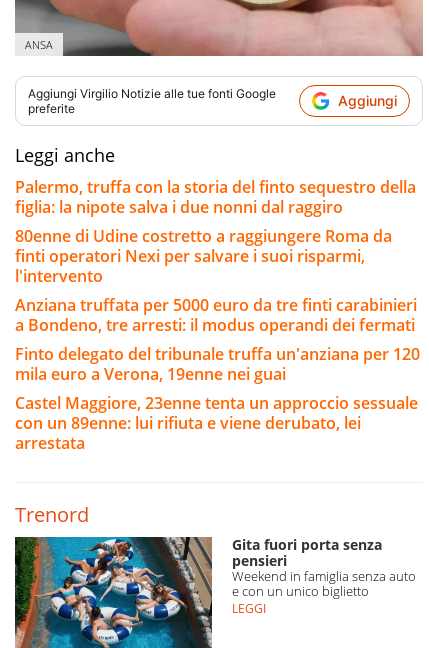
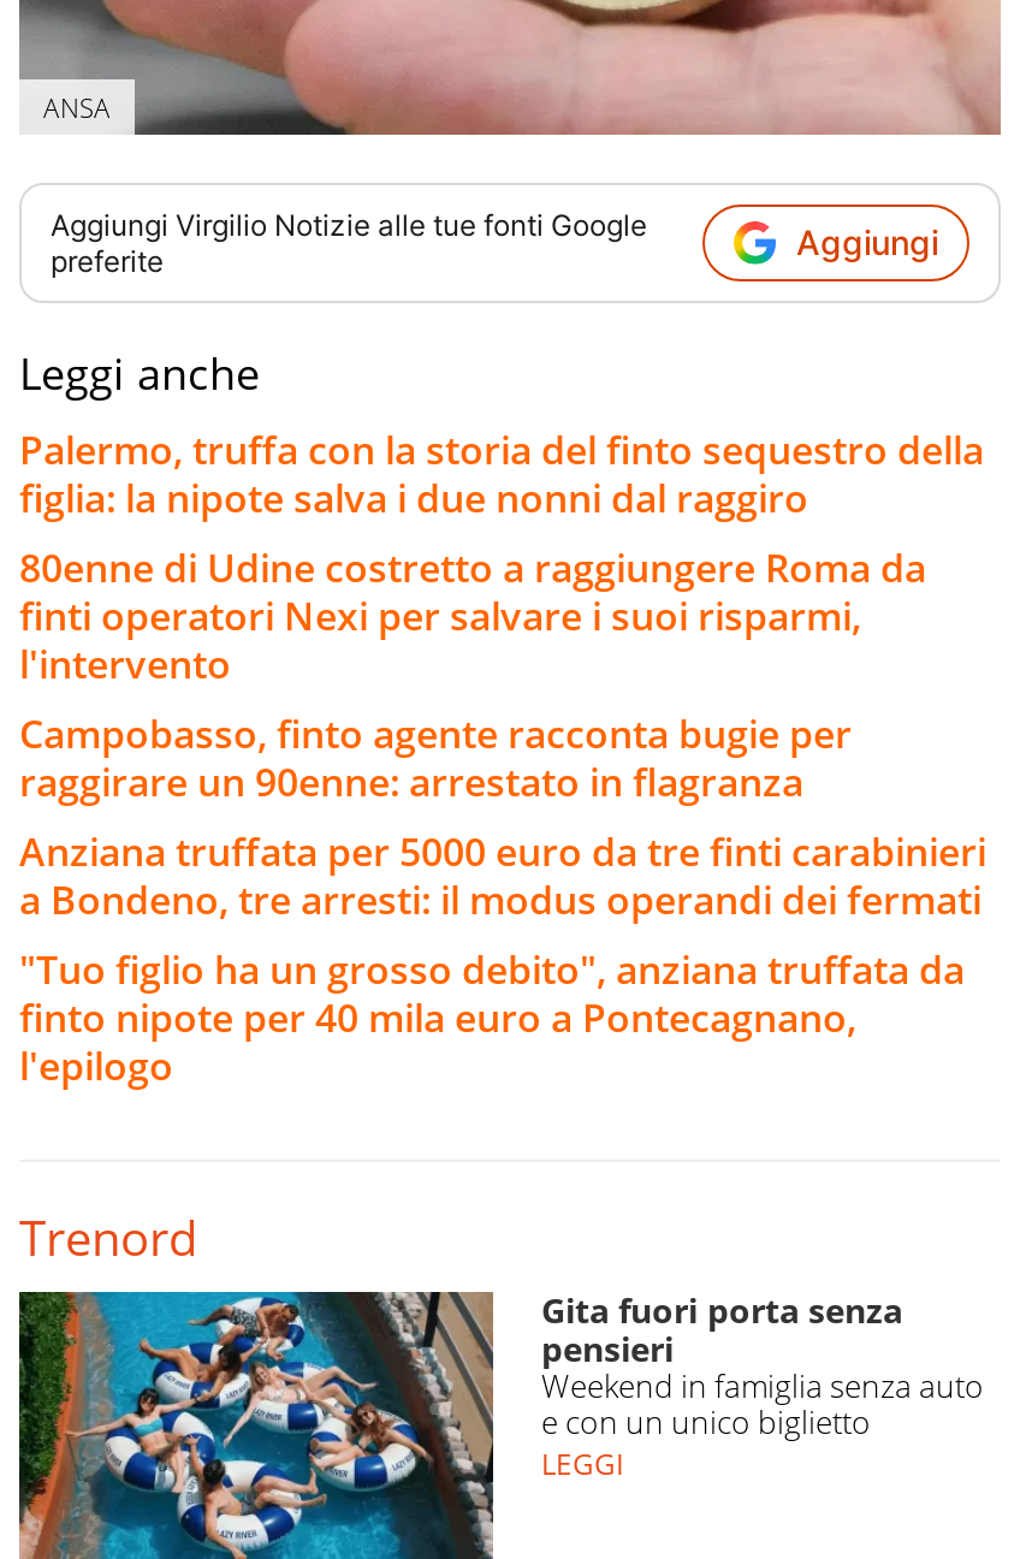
none -> [19,707,852,808] Campobasso, finto agente racconta bugie per | raggirare un 90enne: arrestato in flagranza
moved [15,294,417,336] -> [19,825,986,926]: Anziana truffata per 5000 euro da tre finti carabinieri | a Bondeno, tre arresti: il modus operandi dei fermati
[15,343,420,454] Finto delegato del tribunale truffa un'anziana per 120 | mila euro a Verona, 19enne nei guai | Castel Maggiore, 23enne tenta un approccio sessuale | con un 89enne: lui rifiuta e viene derubato, lei | arrestata -> [19,943,965,1092] "Tuo figlio ha un grosso debito", anziana truffata da | finto nipote per 40 mila euro a Pontecagnano, | l'epilogo

